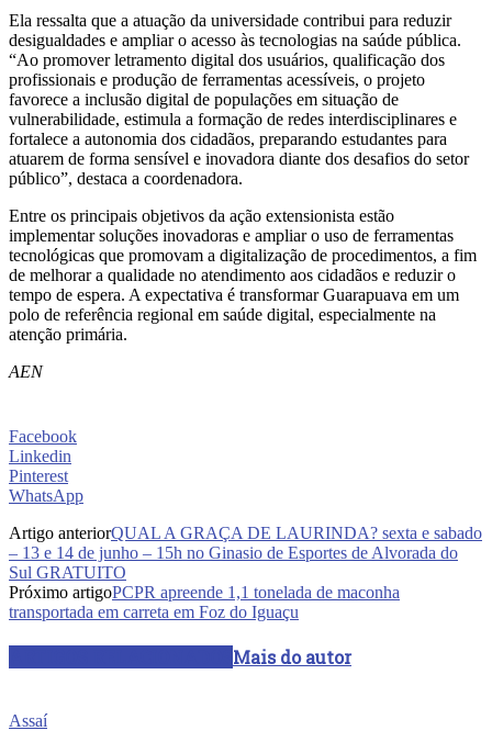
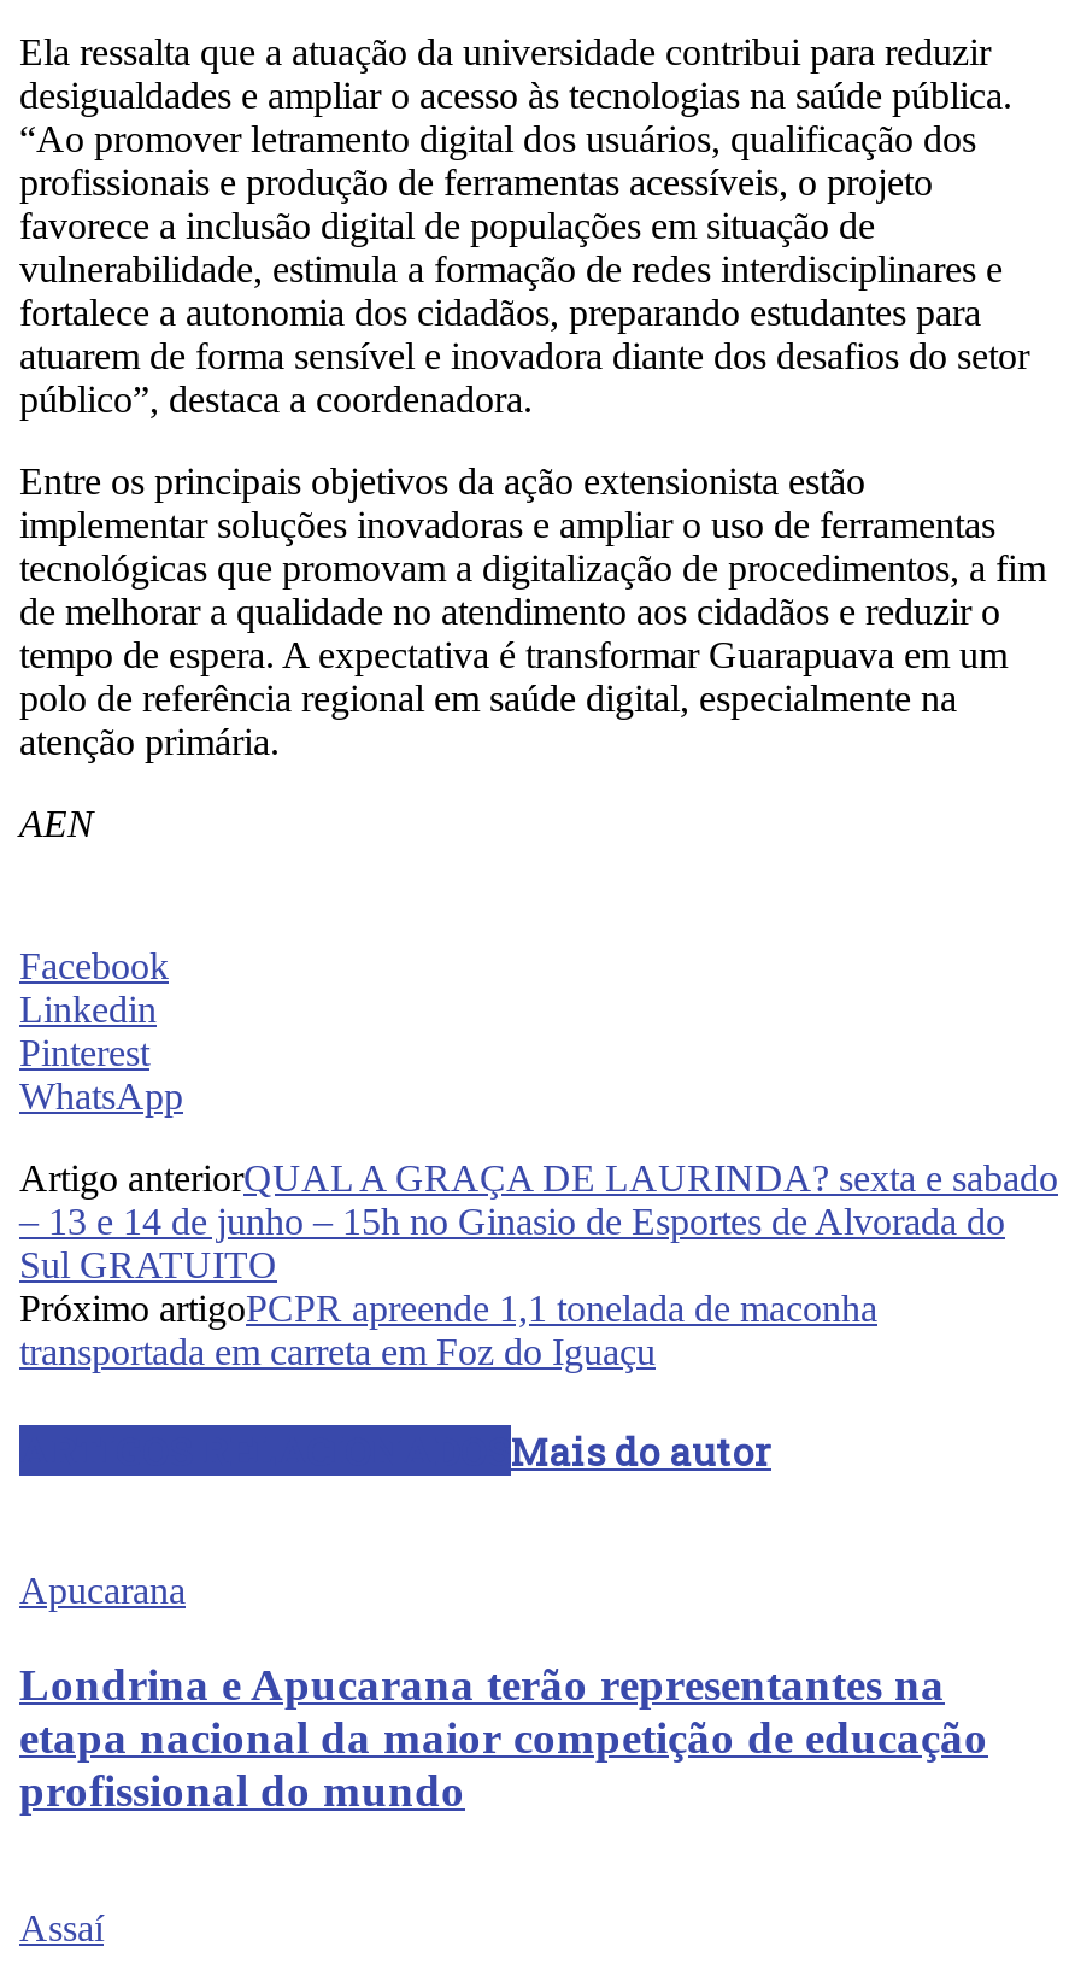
none -> [19,1570,988,1815] Apucarana | Londrina e Apucarana terão representantes na | etapa nacional da maior competição de educação | profissional do mundo

